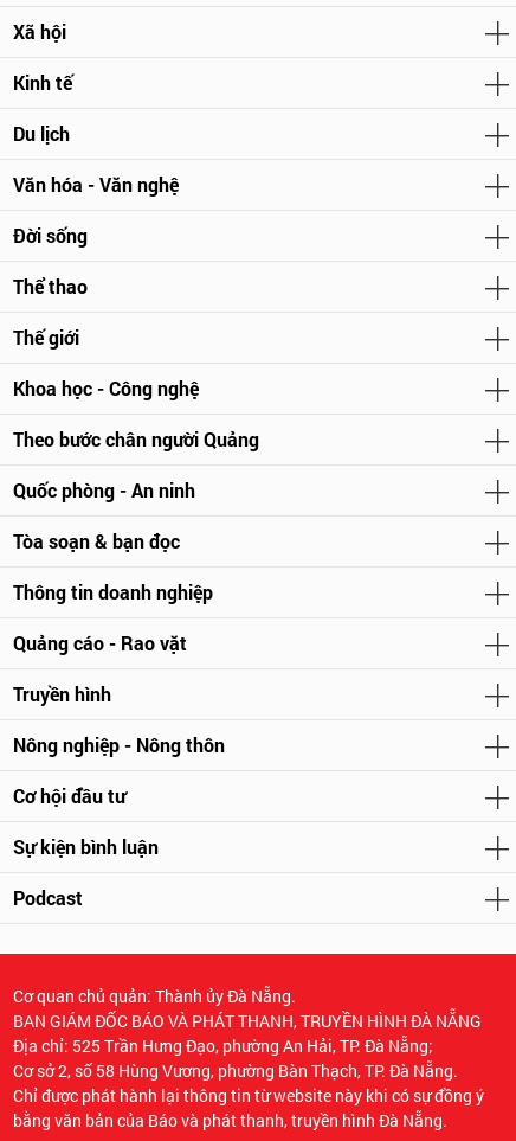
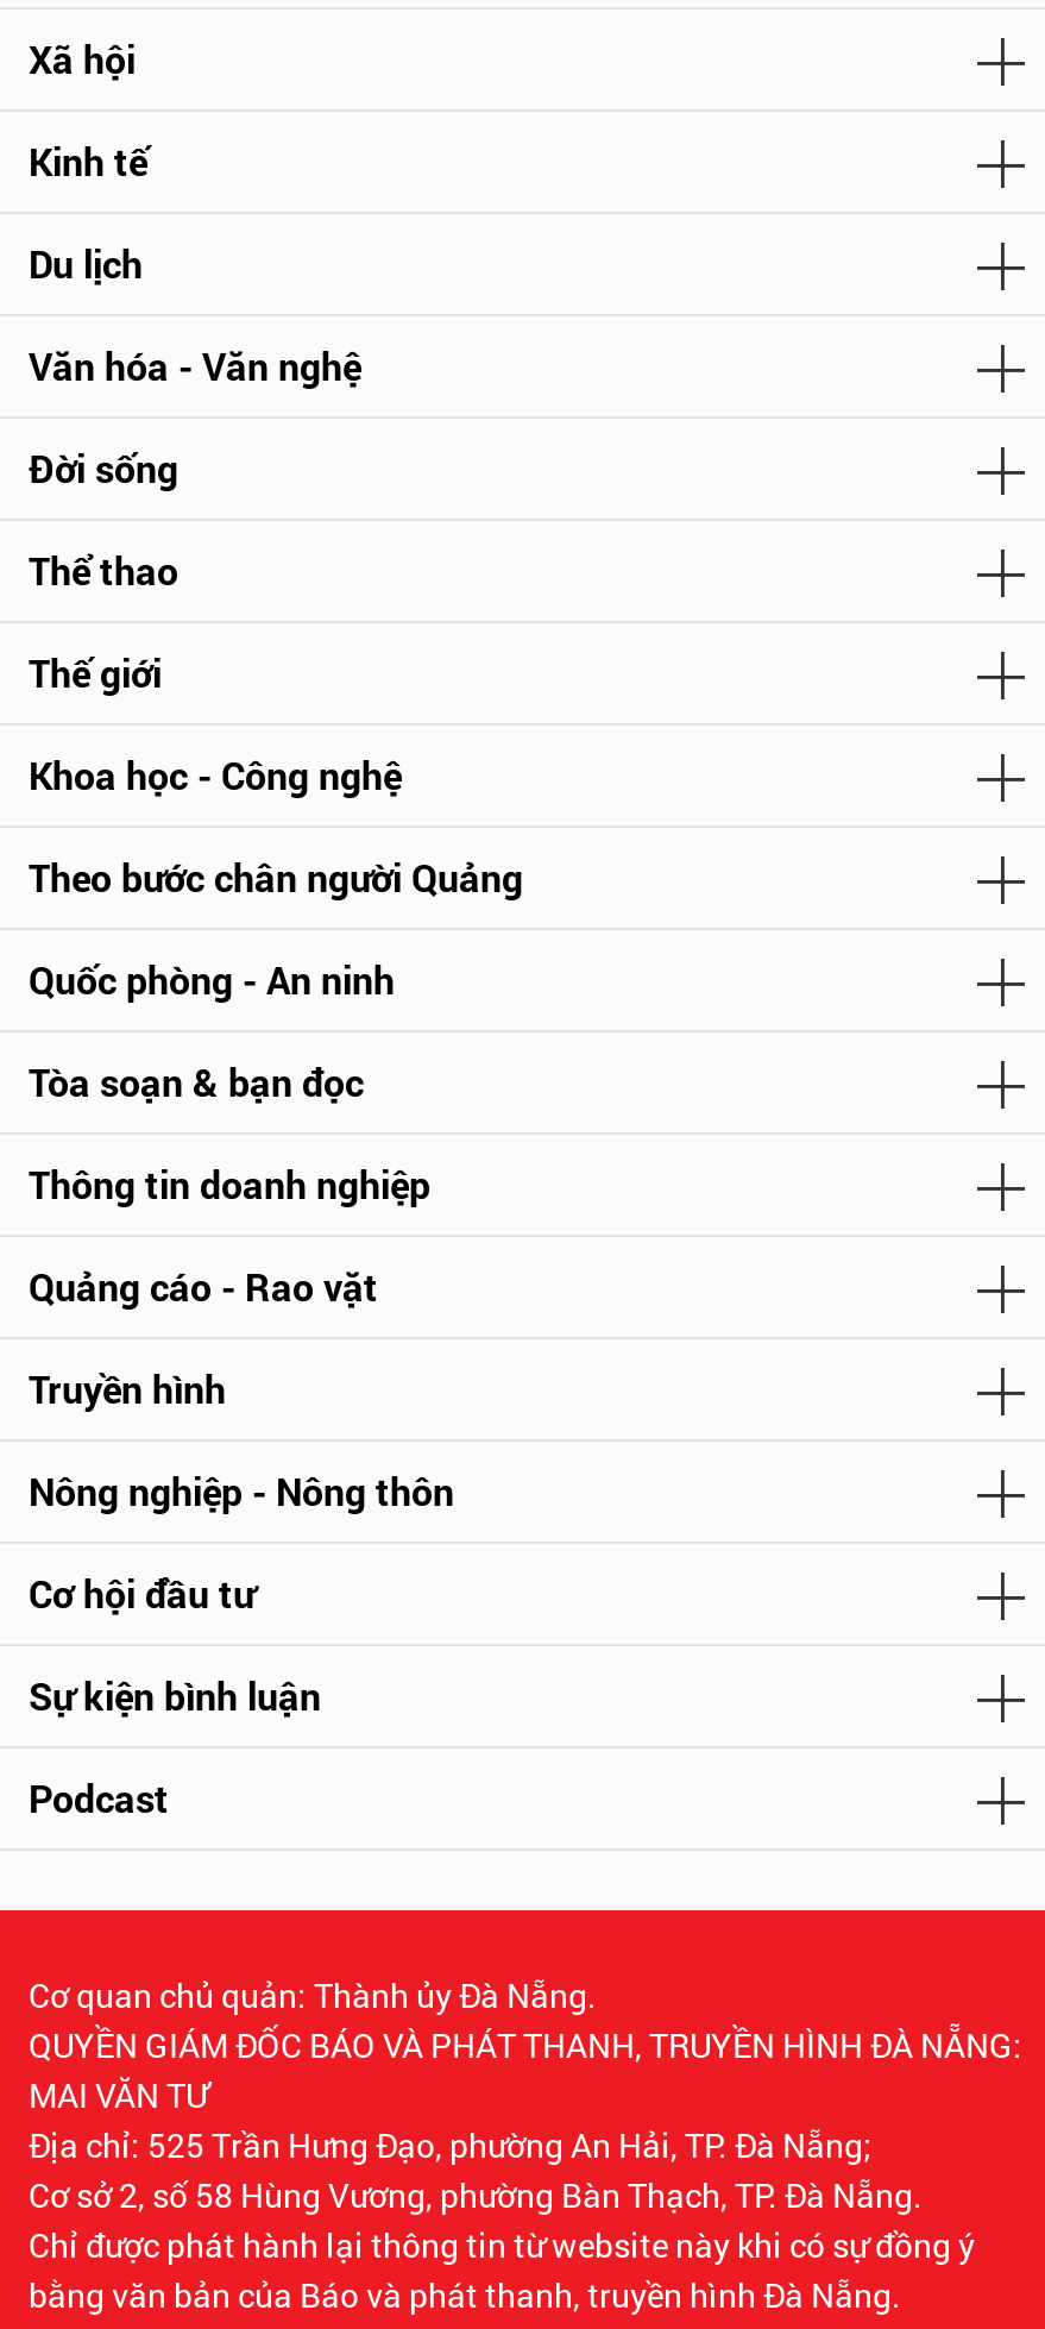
[13,1009,482,1032] BAN GIÁM ĐỐC BÁO VÀ PHÁT THANH, TRUYỀN HÌNH ĐÀ NẴNG -> [29,2022,1022,2117] QUYỀN GIÁM ĐỐC BÁO VÀ PHÁT THANH, TRUYỀN HÌNH ĐÀ NẴNG: | MAI VĂN TƯ

